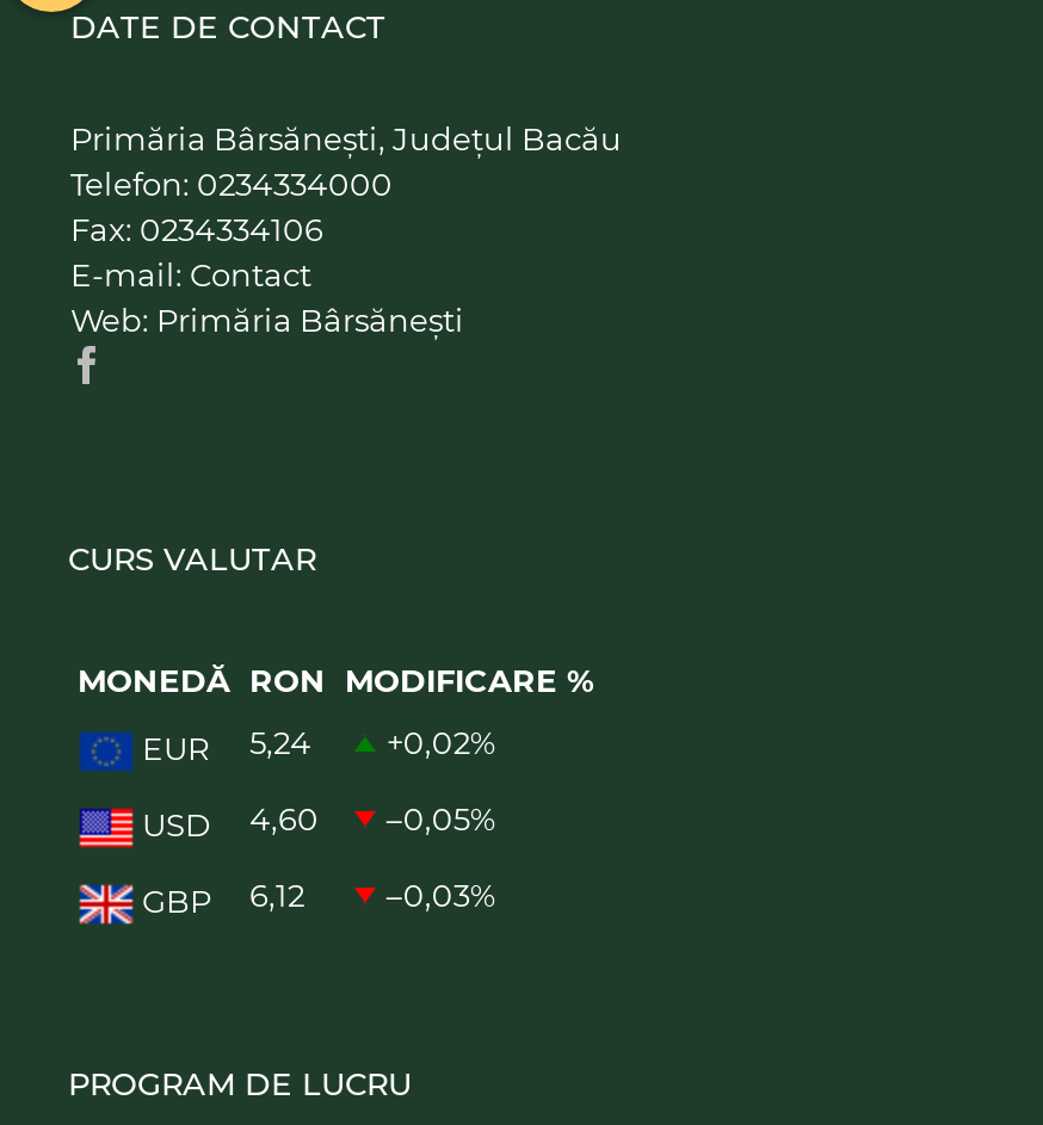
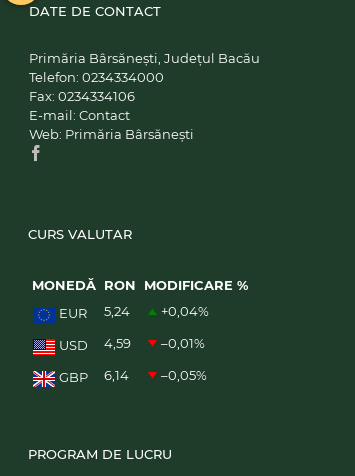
[135,723,496,767] EUR 5,24 +0,02% -> [56,303,209,321] EUR 5,24 +0,04%
[249,800,319,838] 4,60 -> [104,335,131,351] 4,59
[386,800,496,838] –0,05% -> [161,335,205,351] –0,01%
[135,876,304,920] GBP 6,12 -> [56,367,129,385] GBP 6,14
[386,876,496,914] –0,03% -> [161,367,207,383] –0,05%

